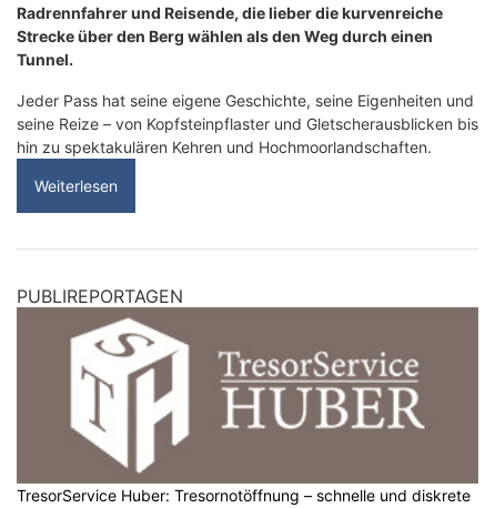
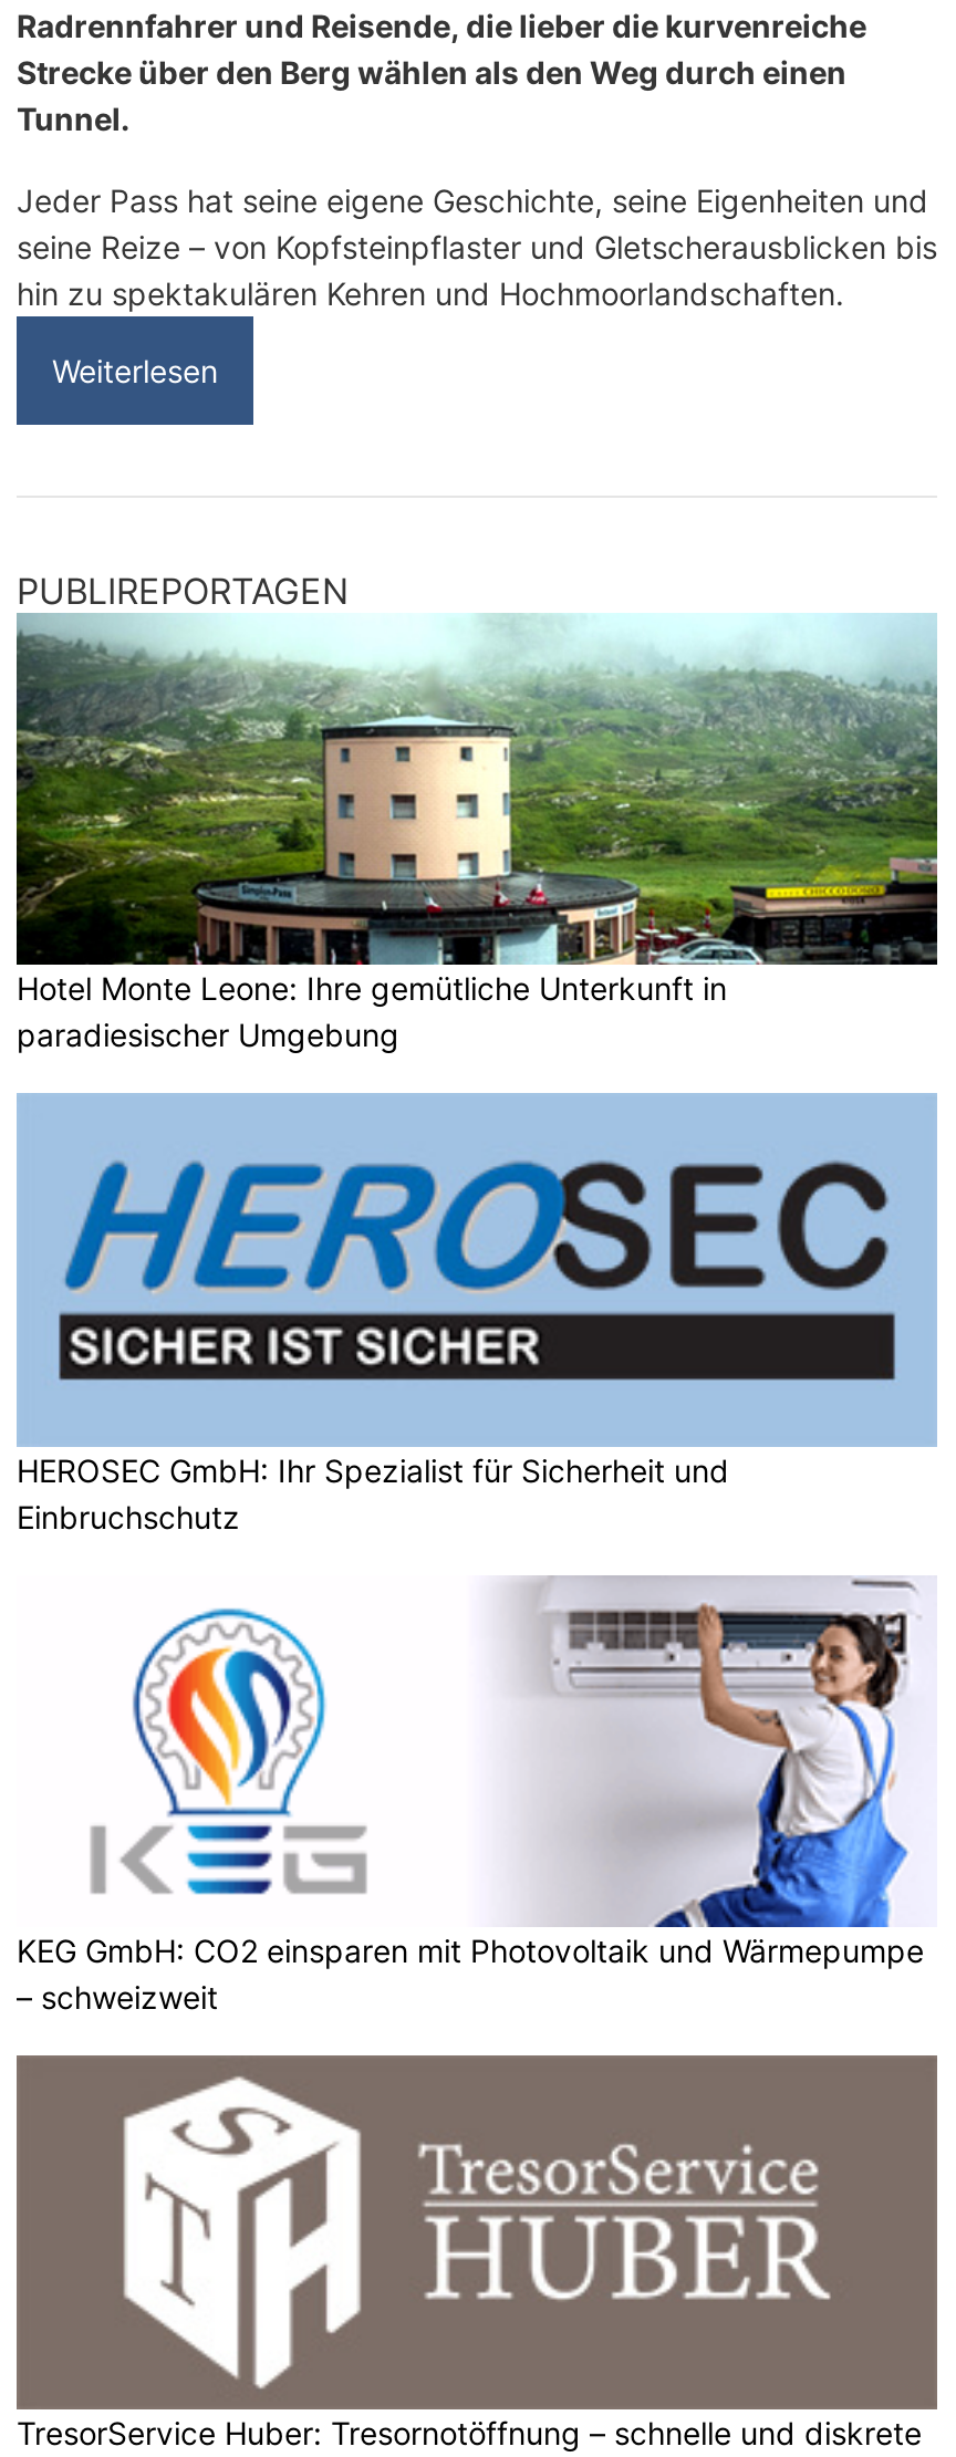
none -> [14,613,939,1054] [image] | Hotel Monte Leone: Ihre gemütliche Unterkunft in | paradiesischer Umgebung
none -> [17,1091,937,1535] [image] | HEROSEC GmbH: Ihr Spezialist für Sicherheit und | Einbruchschutz
none -> [17,1575,924,2016] [image] | KEG GmbH: CO2 einsparen mit Photovoltaik und Wärmepumpe | – schweizweit
none -> [90,1606,368,1896] [image]

